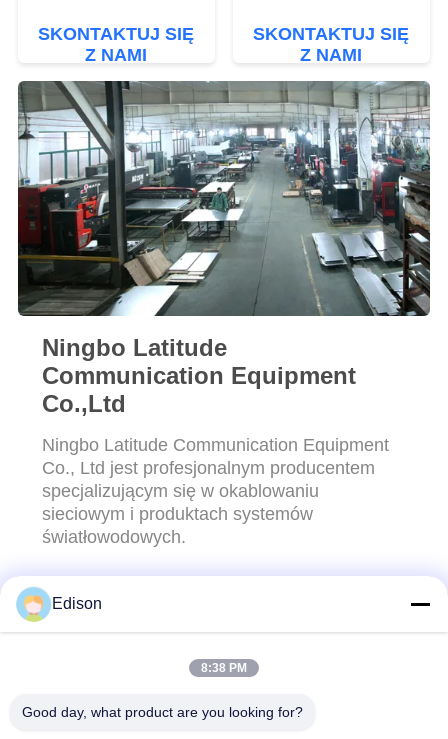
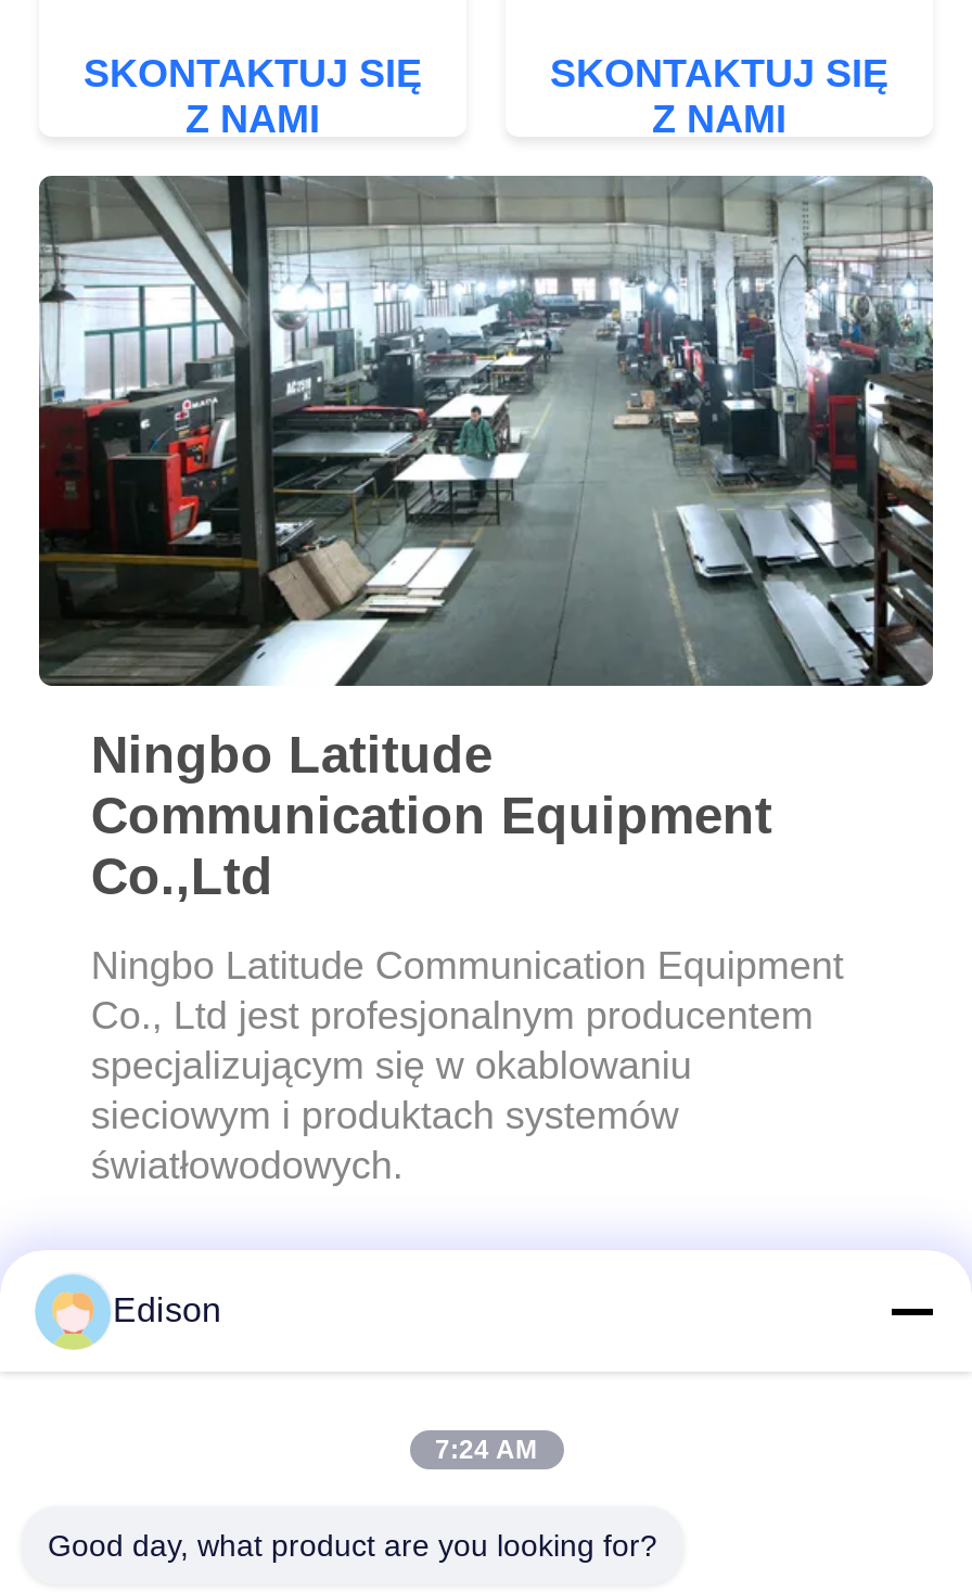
[201,661,247,675] 8:38 PM -> [435,1435,537,1465] 7:24 AM

